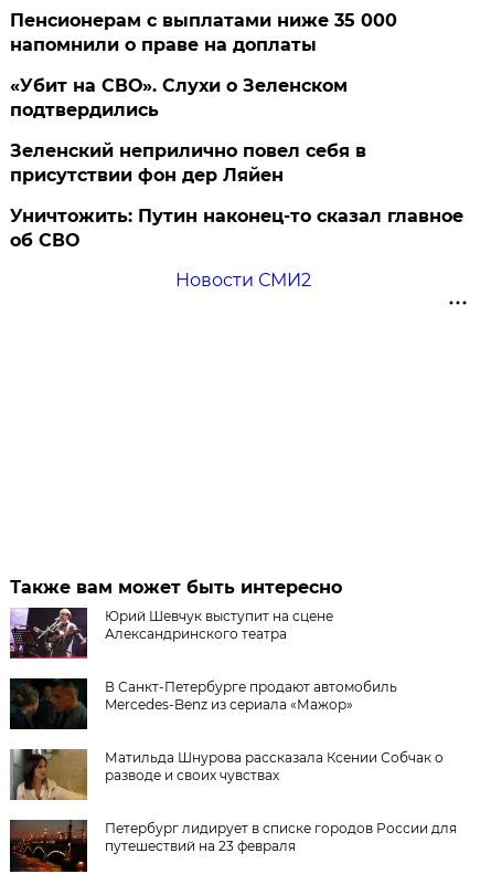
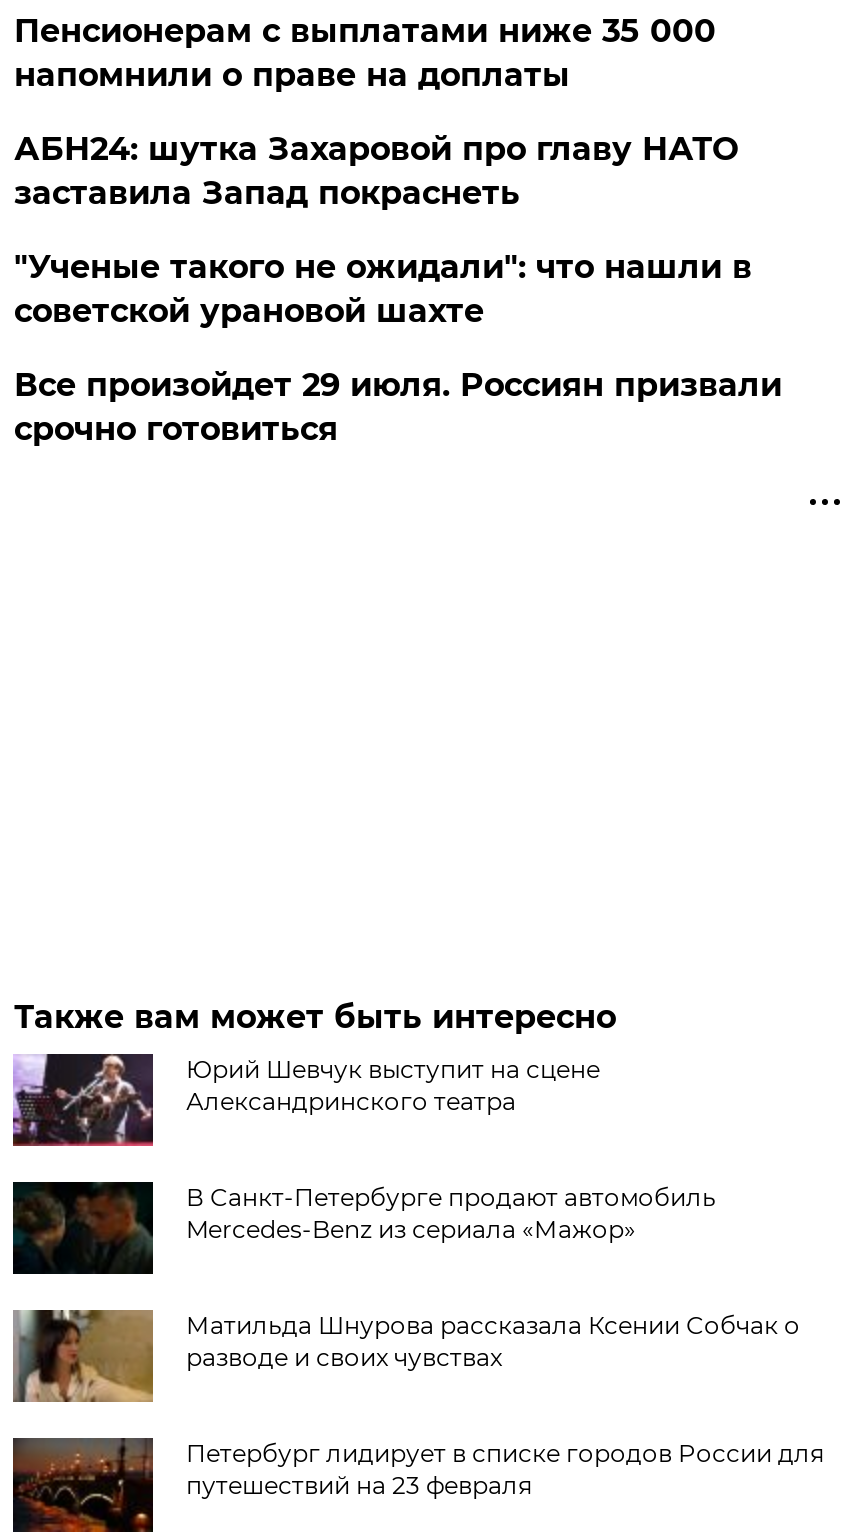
[10,75,464,290] «Убит на СВО». Слухи о Зеленском | подтвердились | Зеленский неприлично повел cебя в | присутствии фон дер Ляйен | Уничтожить: Путин наконец-то сказал главное | об СВО | Новости СМИ2 -> [14,130,782,448] АБН24: шутка Захаровой про главу НАТО | заставила Запад покраснеть | "Ученые такого не ожидали": что нашли в | советской урановой шахте | Все произойдет 29 июля. Россиян призвали | срочно готовиться

